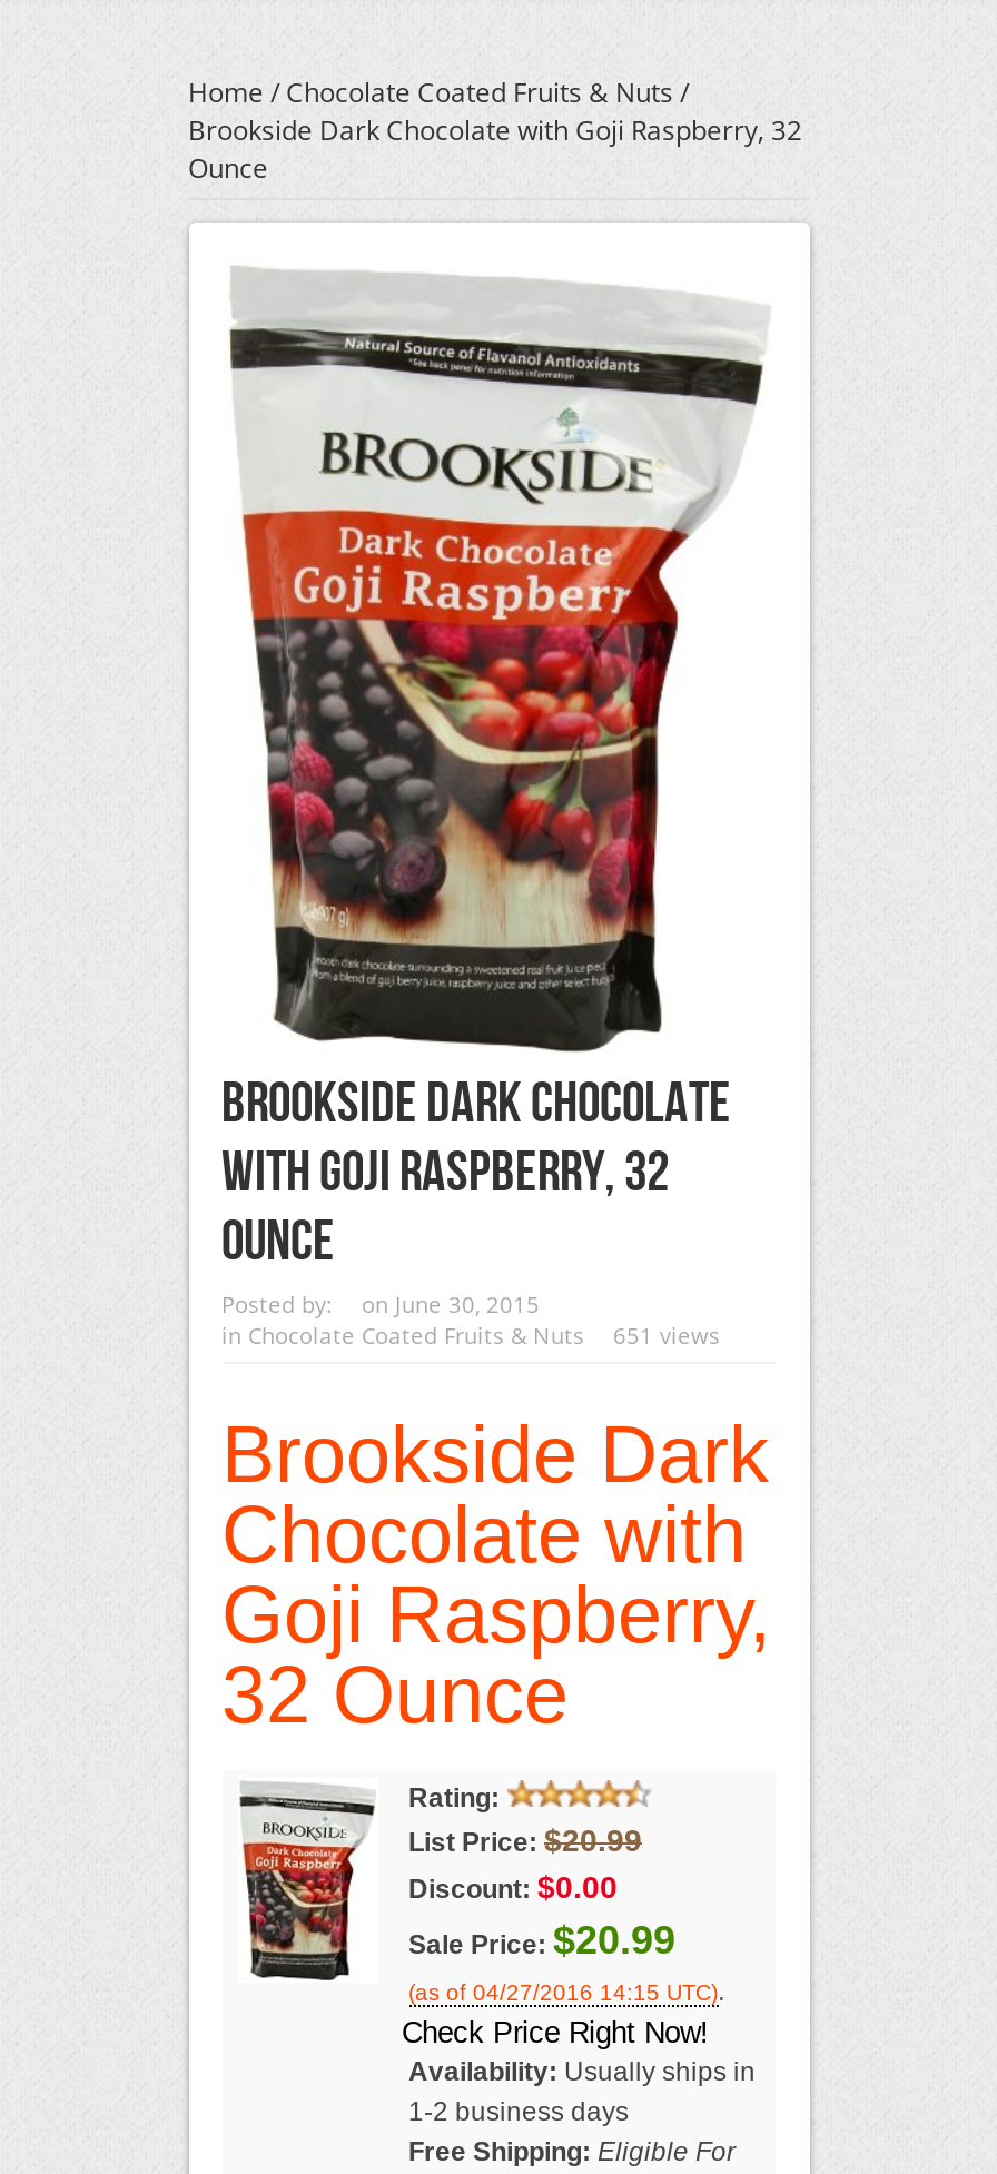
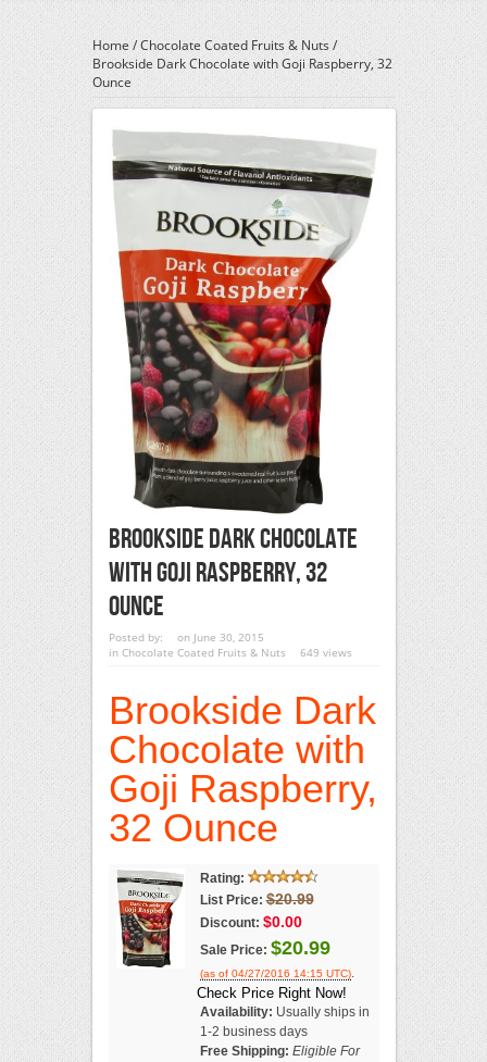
[221,1320,720,1351] in Chocolate Coated Fruits & Nuts 651 views -> [108,645,352,660] in Chocolate Coated Fruits & Nuts 649 views

